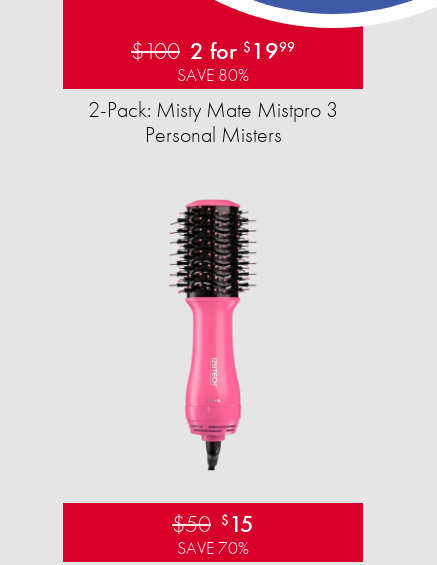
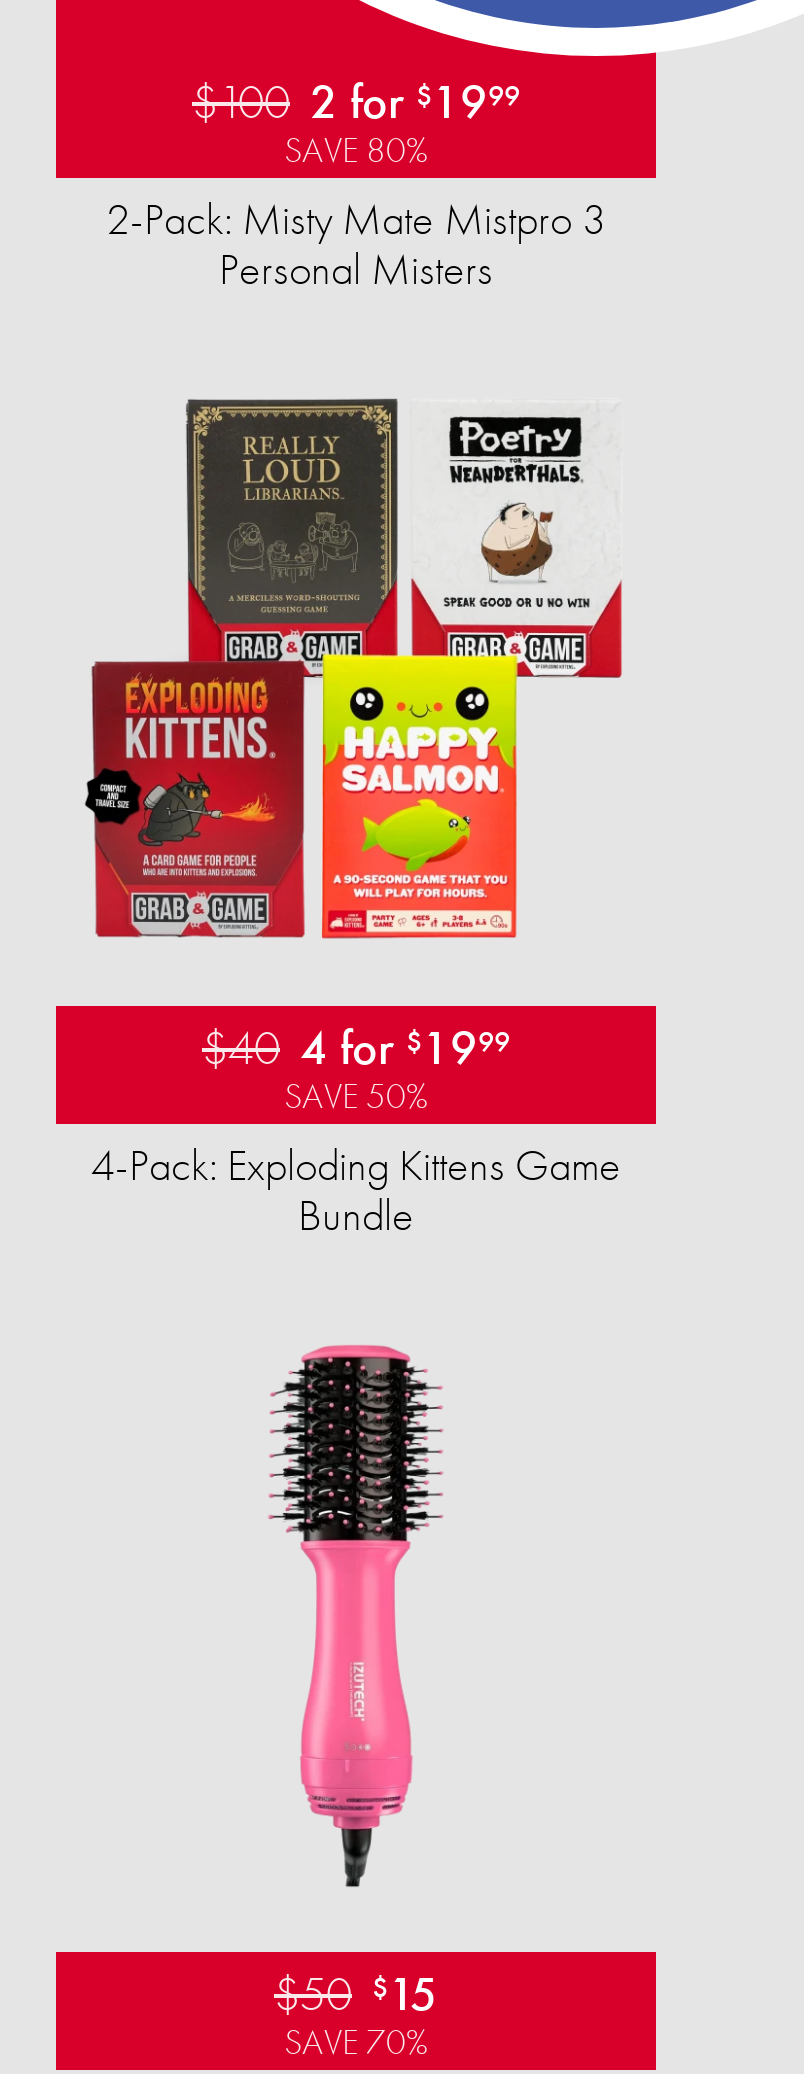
none -> [84,398,624,1245] [image] | $40 4 for $1999 | SAVE 50% | 4-Pack: Exploding Kittens Game | Bundle

